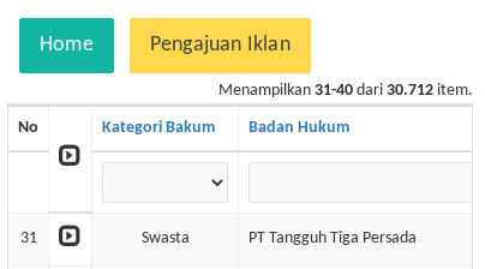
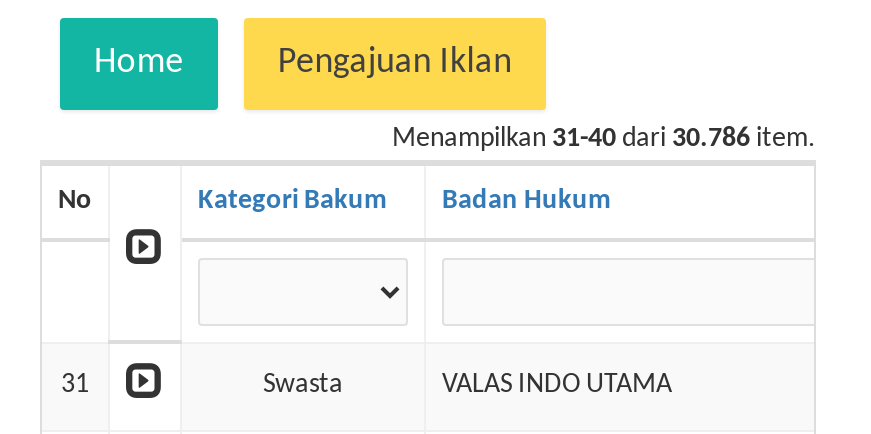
[218,82,473,100] Menampilkan 31-40 dari 30.712 item. -> [392,124,816,154] Menampilkan 31-40 dari 30.786 item.
[249,229,417,247] PT Tangguh Tiga Persada -> [442,370,672,400] VALAS INDO UTAMA

